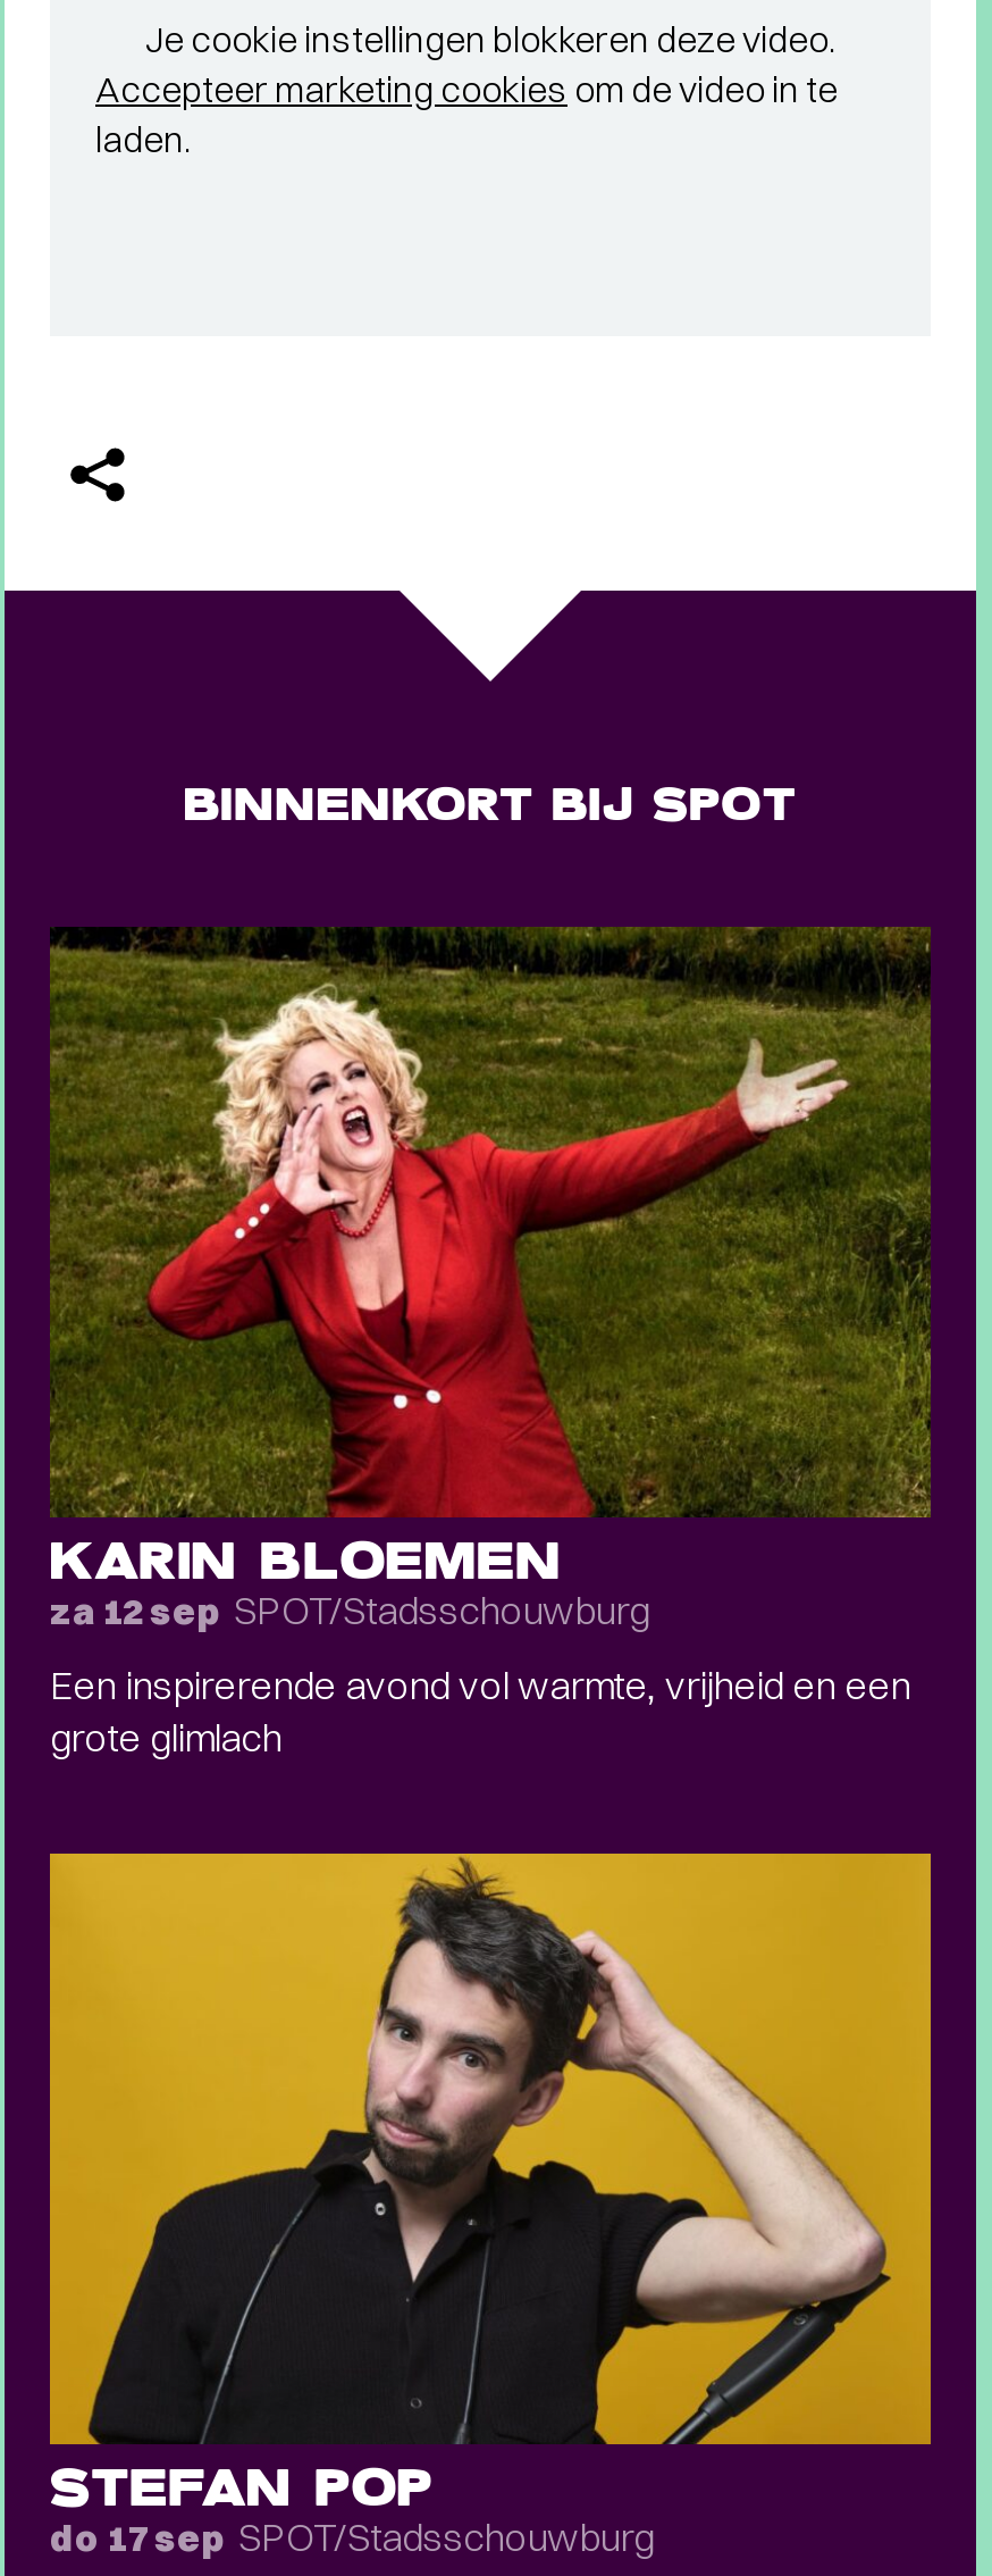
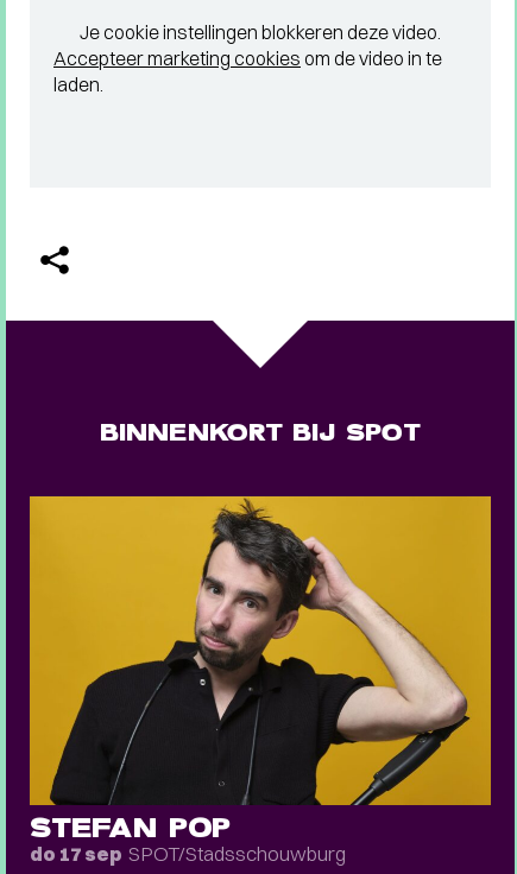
[50,927,931,1761] [image] | KARIN BLOEMEN | za 12 sep SPOT/Stadsschouwburg | Een inspirerende avond vol warmte, vrijheid en een | grote glimlach -> none

